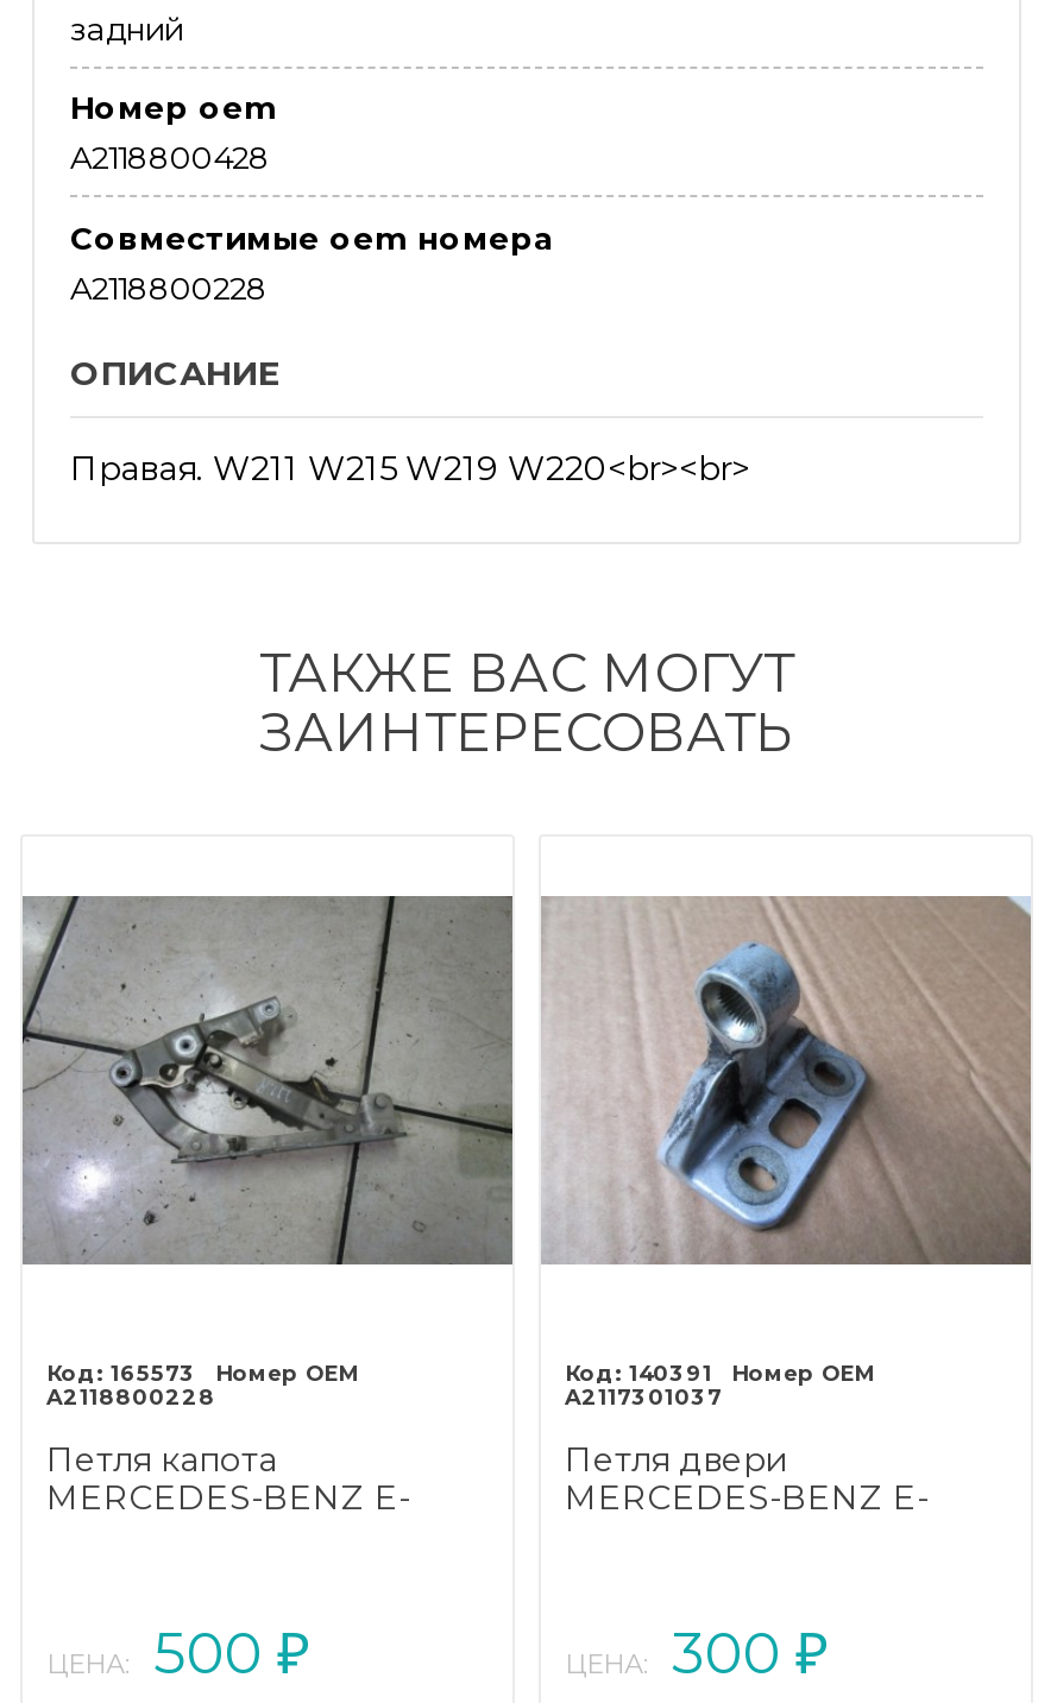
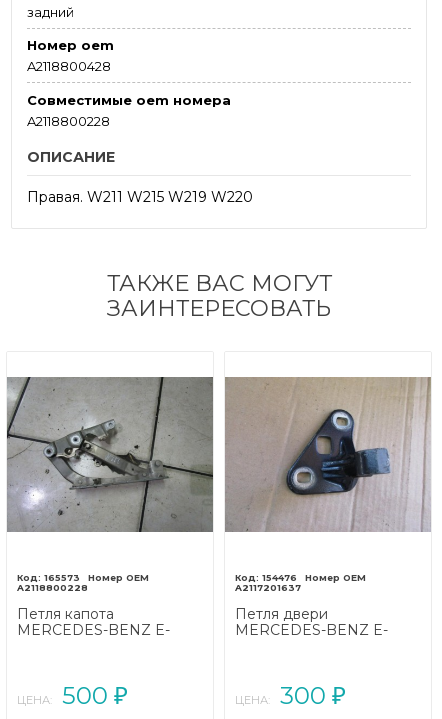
[70,446,750,488] Правая. W211 W215 W219 W220<br><br> -> [27,187,253,205] Правая. W211 W215 W219 W220
[543,896,1031,1408] [image] | 140391 | A2117301037 -> [225,377,432,592] [image] | 154476 | A2117201637

